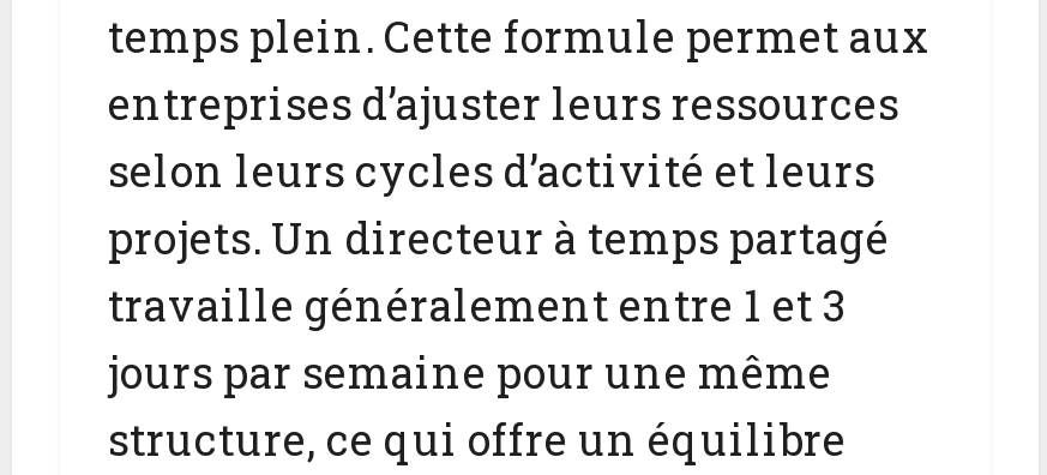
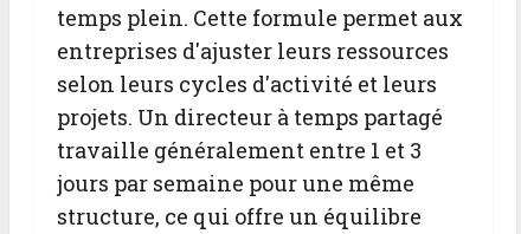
[108,74,899,131] entreprises d’ajuster leurs ressources -> [57,36,449,65] entreprises d'ajuster leurs ressources
[108,141,875,199] selon leurs cycles d’activité et leurs -> [57,69,437,98] selon leurs cycles d'activité et leurs

